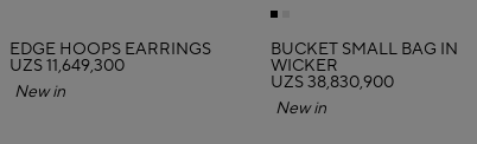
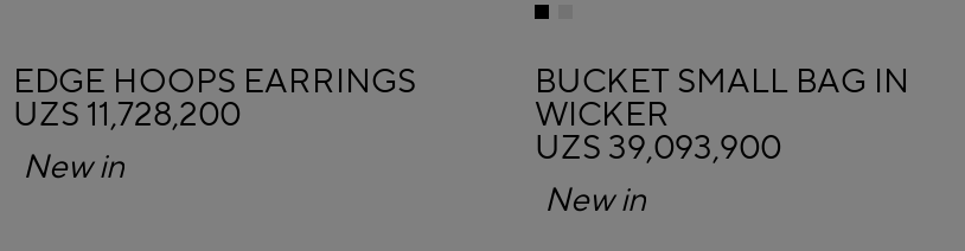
[9,56,125,77] UZS 11,649,300 -> [13,94,241,137] UZS 11,728,200
[271,72,394,94] UZS 38,830,900 -> [535,128,781,170] UZS 39,093,900

